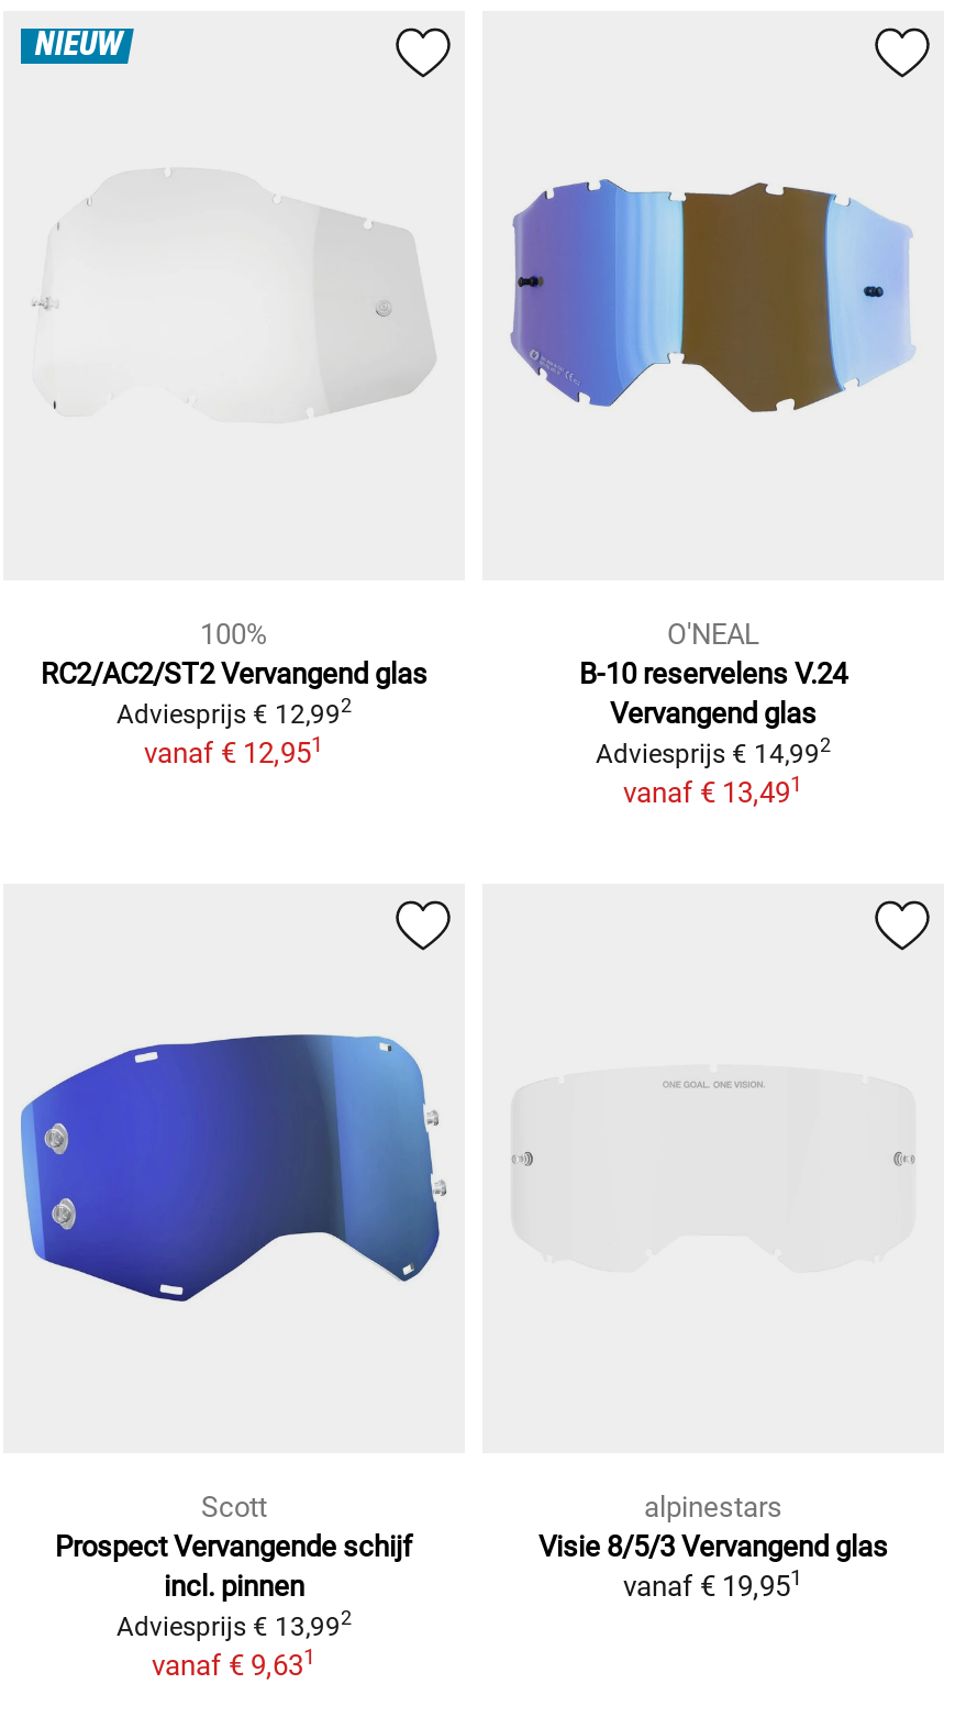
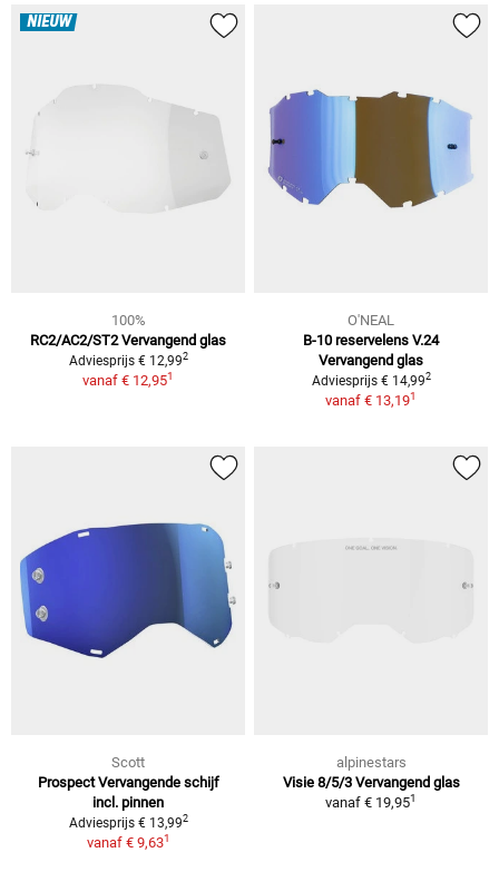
[623,772,803,809] vanaf € 13,49 1 -> [325,390,417,409] vanaf € 13,19 1

